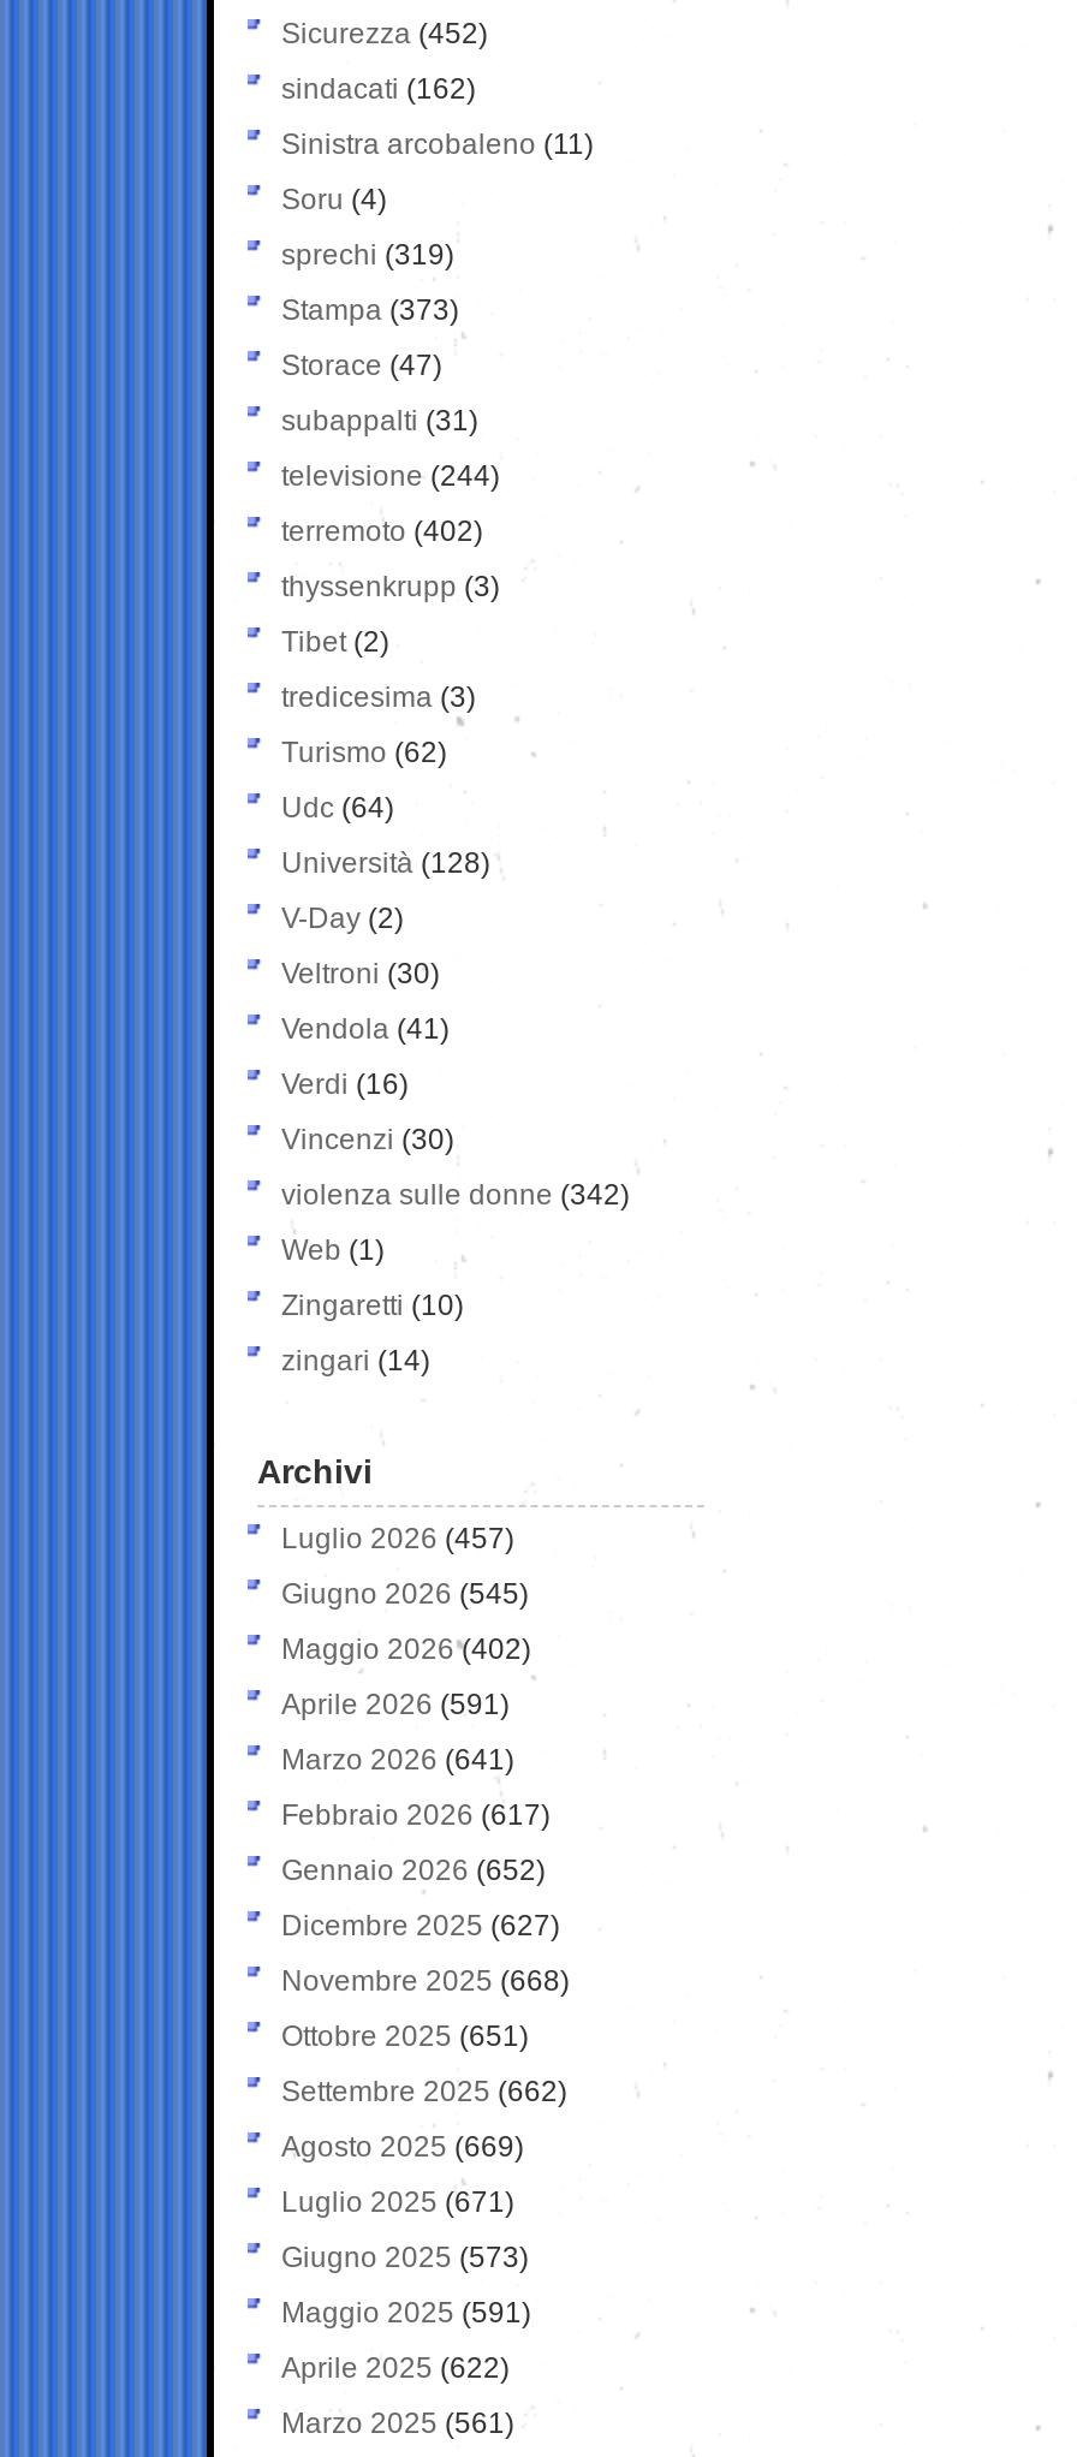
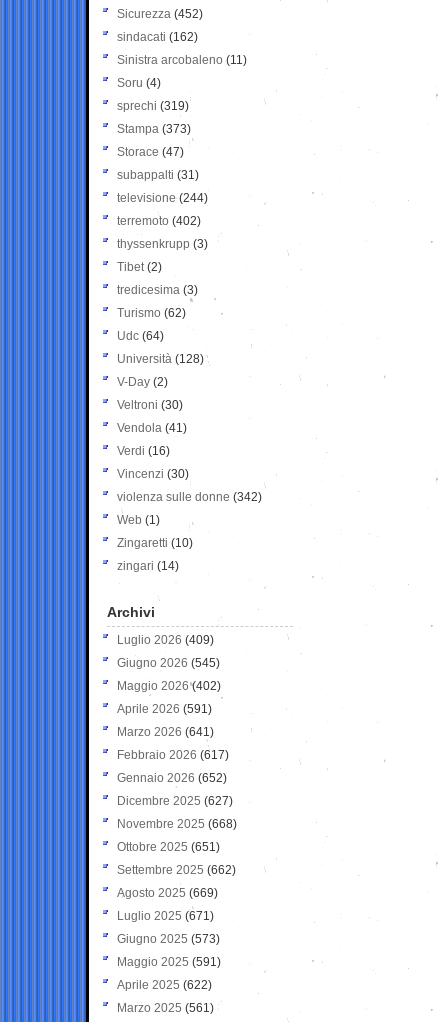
[281,1522,514,1555] Luglio 2026 (457) -> [117,633,214,647] Luglio 2026 (409)

